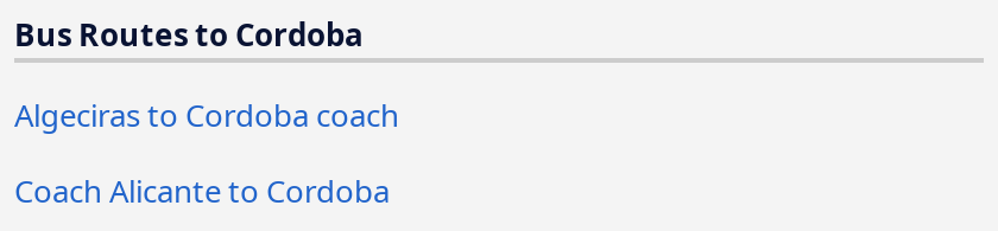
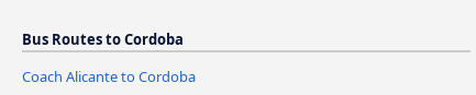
[14,94,399,136] Algeciras to Cordoba coach -> none

